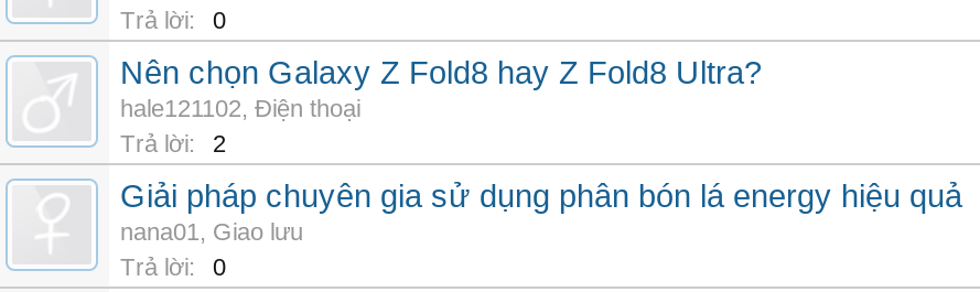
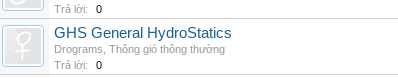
[120,55,962,245] Nên chọn Galaxy Z Fold8 hay Z Fold8 Ultra? | hale121102, Điện thoại | Trả lời: | 2 | Giải pháp chuyên gia sử dụng phân bón lá energy hiệu quả | nana01, Giao lưu -> [54,25,232,55] GHS General HydroStatics | Drograms, Thông gió thông thường

